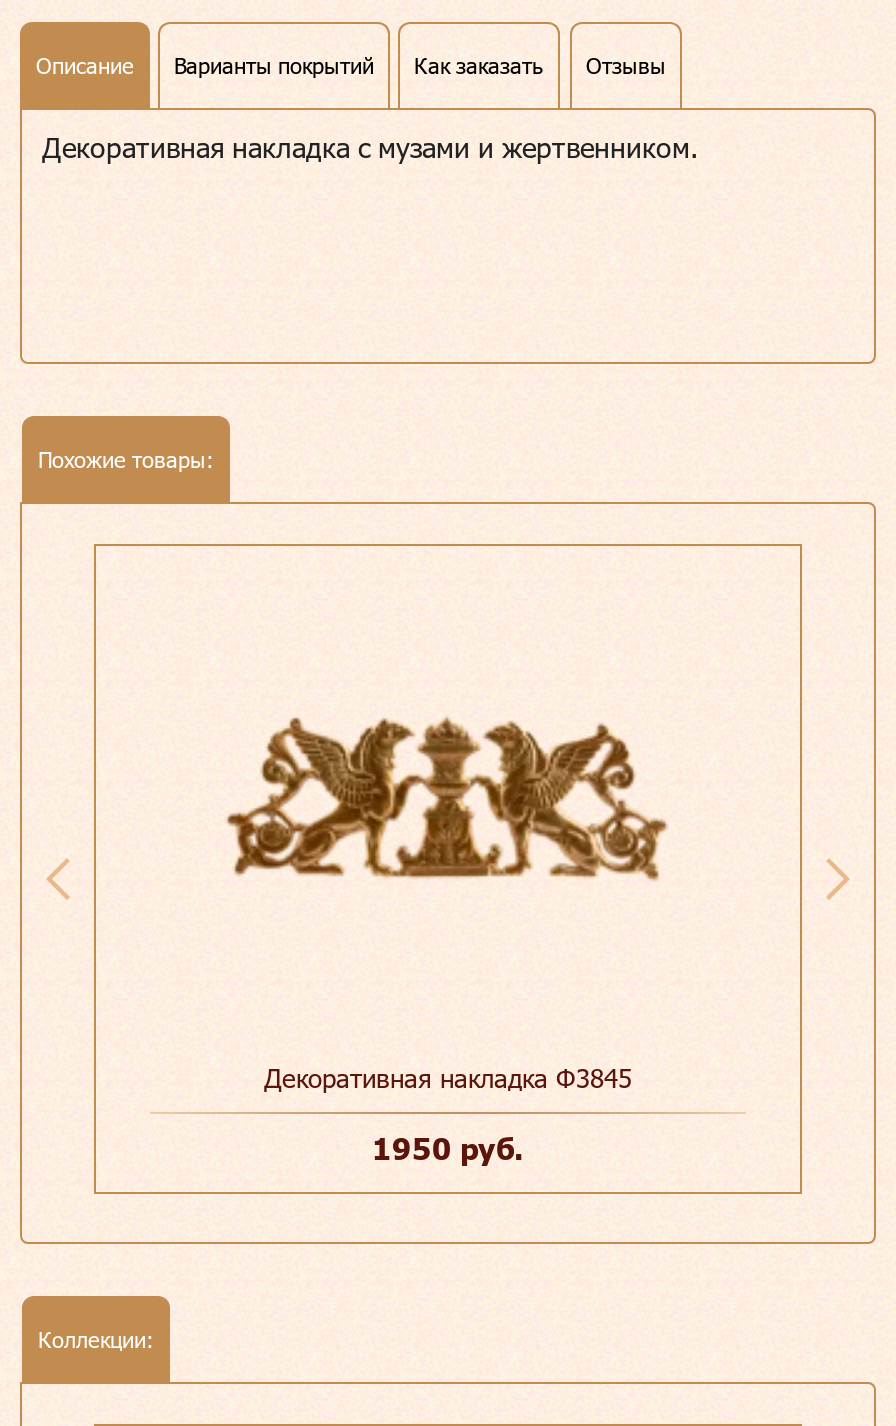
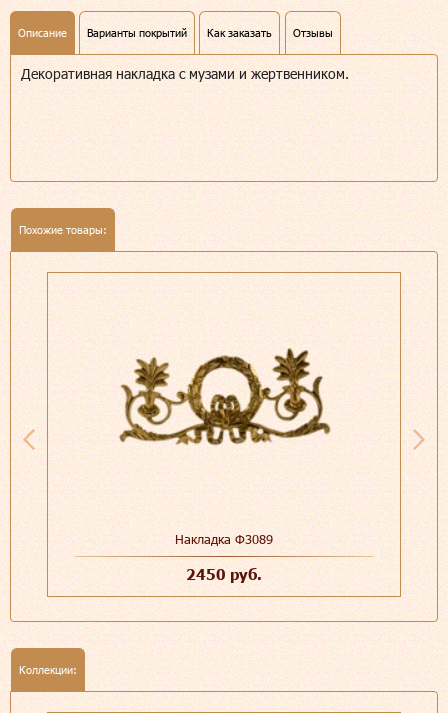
[226,698,668,890] [image] -> [114,348,333,446] [image]
[264,1062,632,1094] Декоративная накладка Ф3845 -> [175,531,273,547] Накладка Ф3089
[372,1130,524,1166] 1950 руб. -> [186,565,262,583] 2450 руб.

